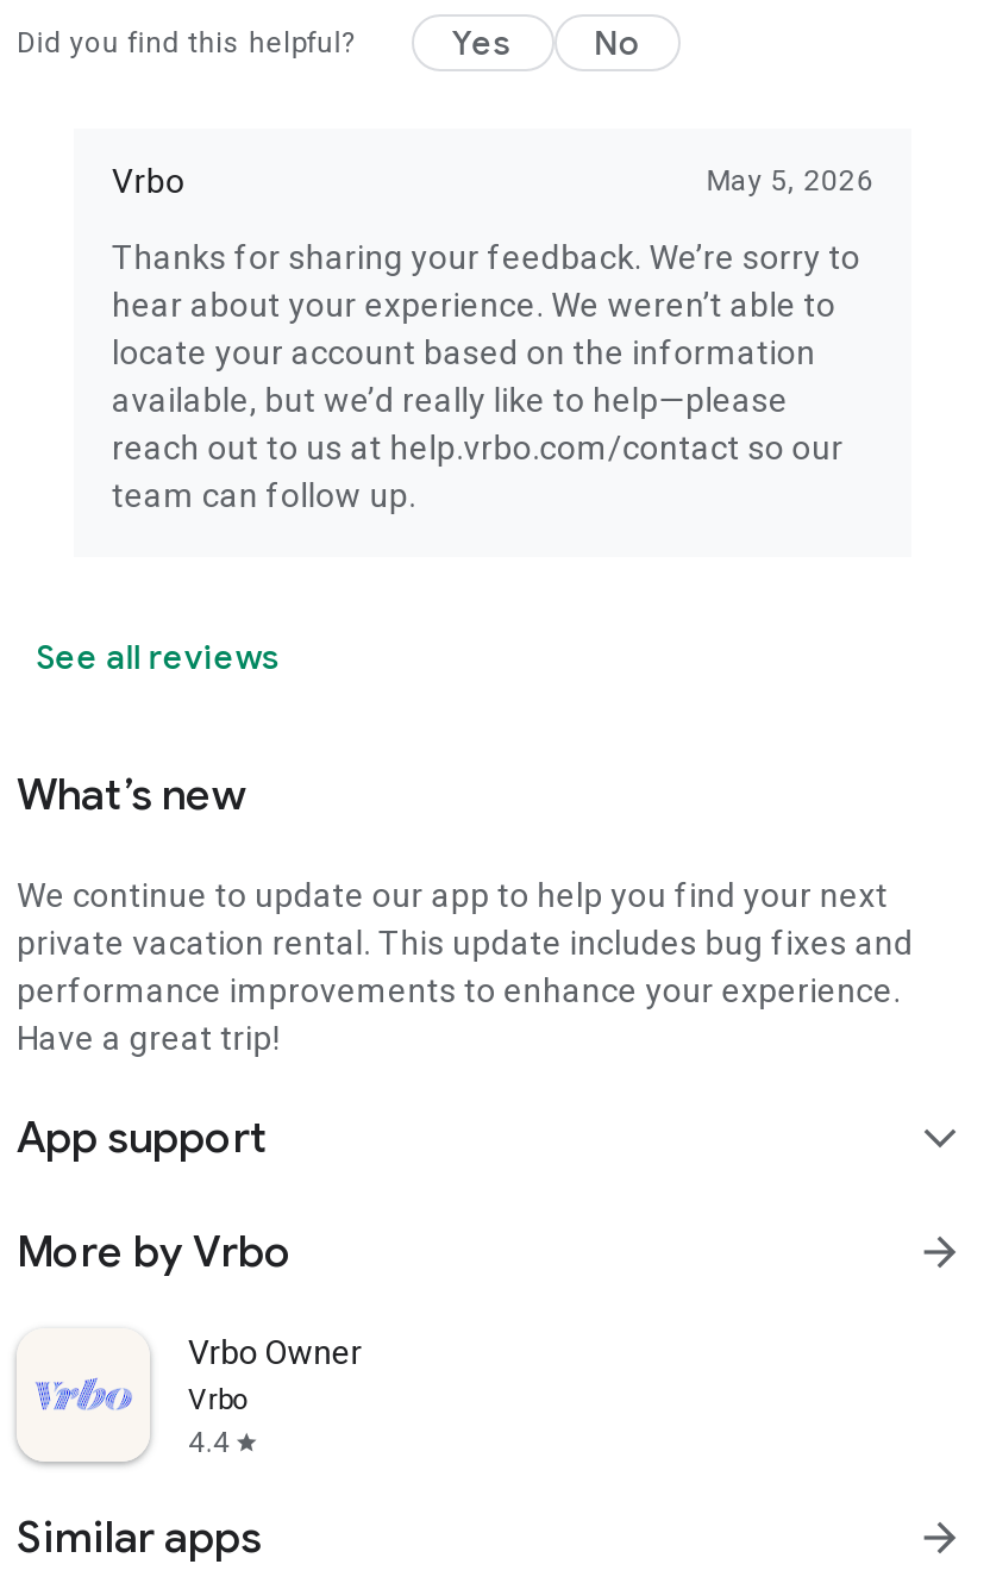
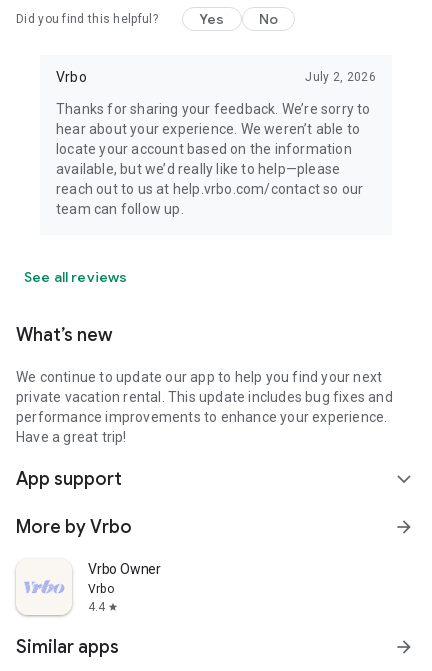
[706,165,873,198] May 5, 2026 -> [305,70,376,84] July 2, 2026

